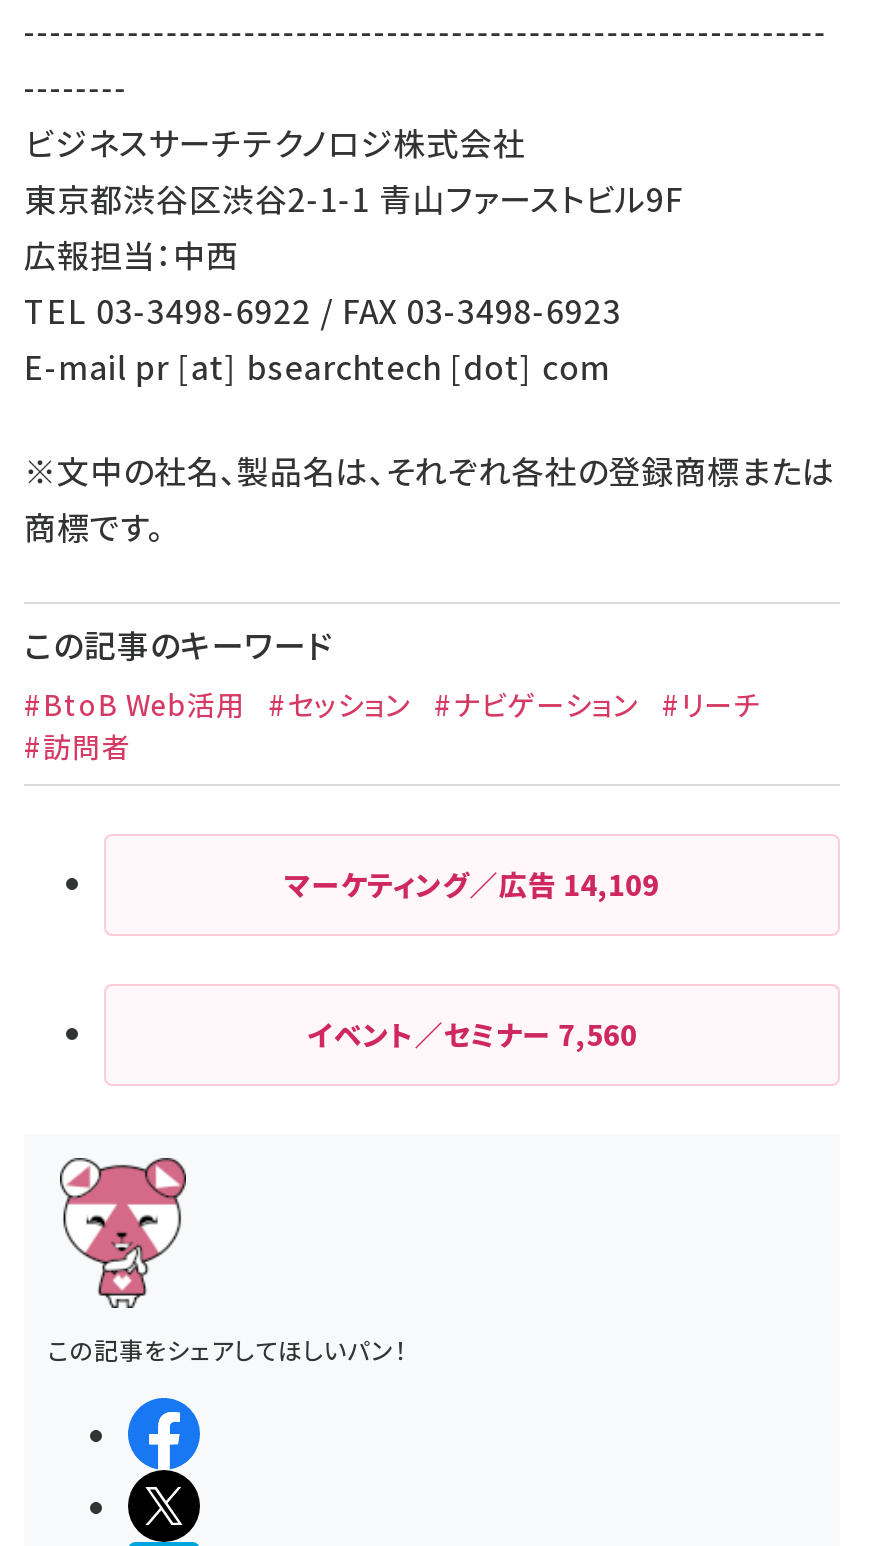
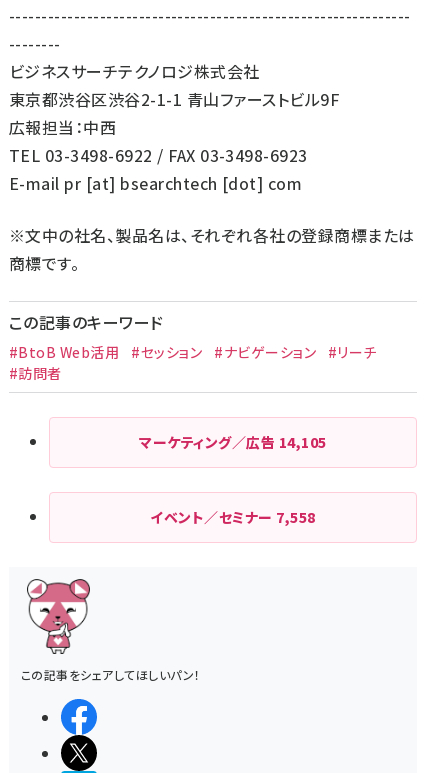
[285,864,659,904] マーケティング／広告14,109 -> [139,432,327,452] マーケティング／広告14,105
[307,1014,637,1054] イベント／セミナー7,560 -> [150,507,316,527] イベント／セミナー7,558

